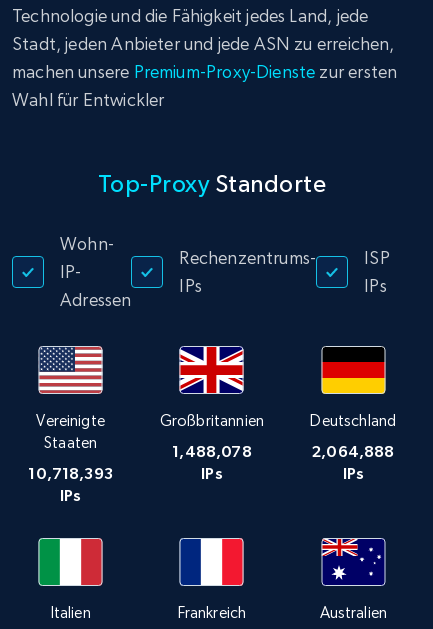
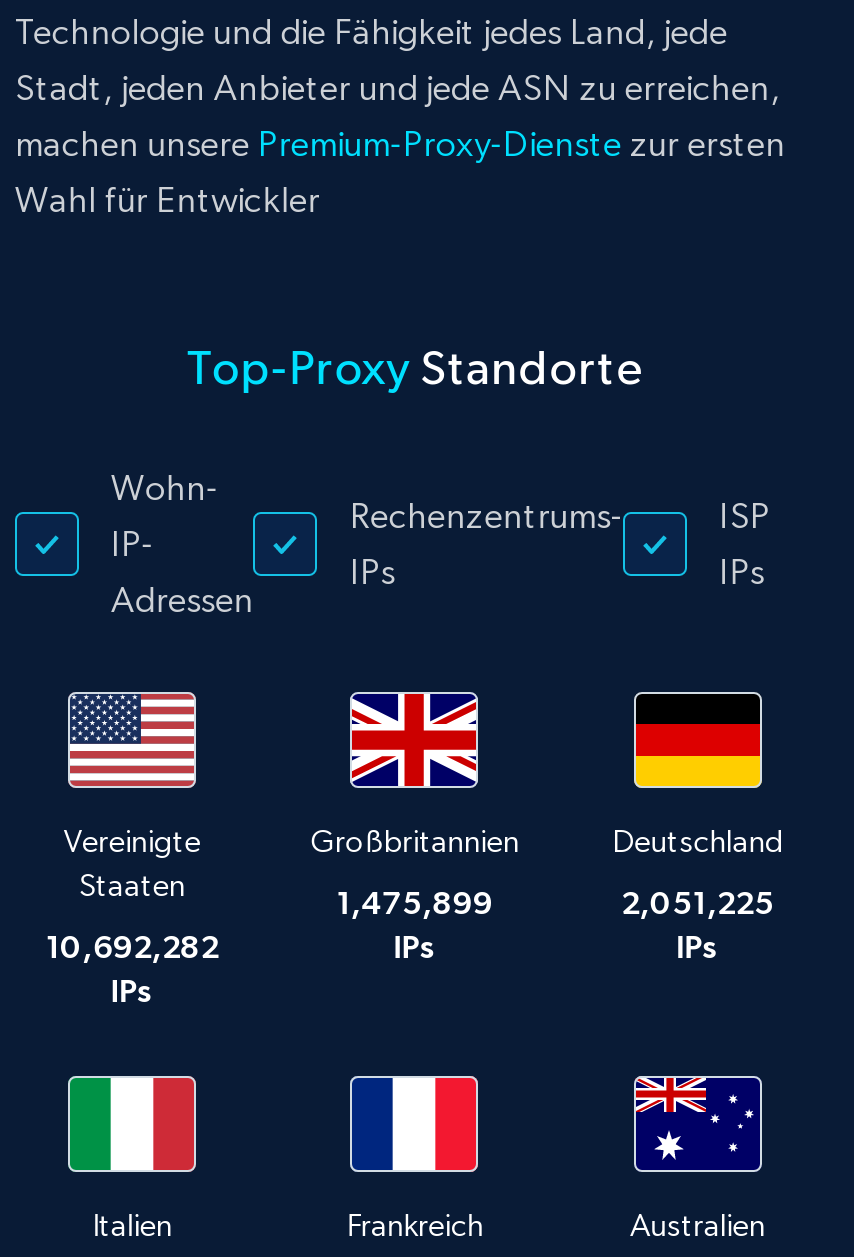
[172,442,252,460] 1,488,078 -> [337,884,493,920] 1,475,899
[312,442,394,460] 2,064,888 -> [621,884,774,920] 2,051,225
[28,464,113,482] 10,718,393 -> [46,928,219,964] 10,692,282

